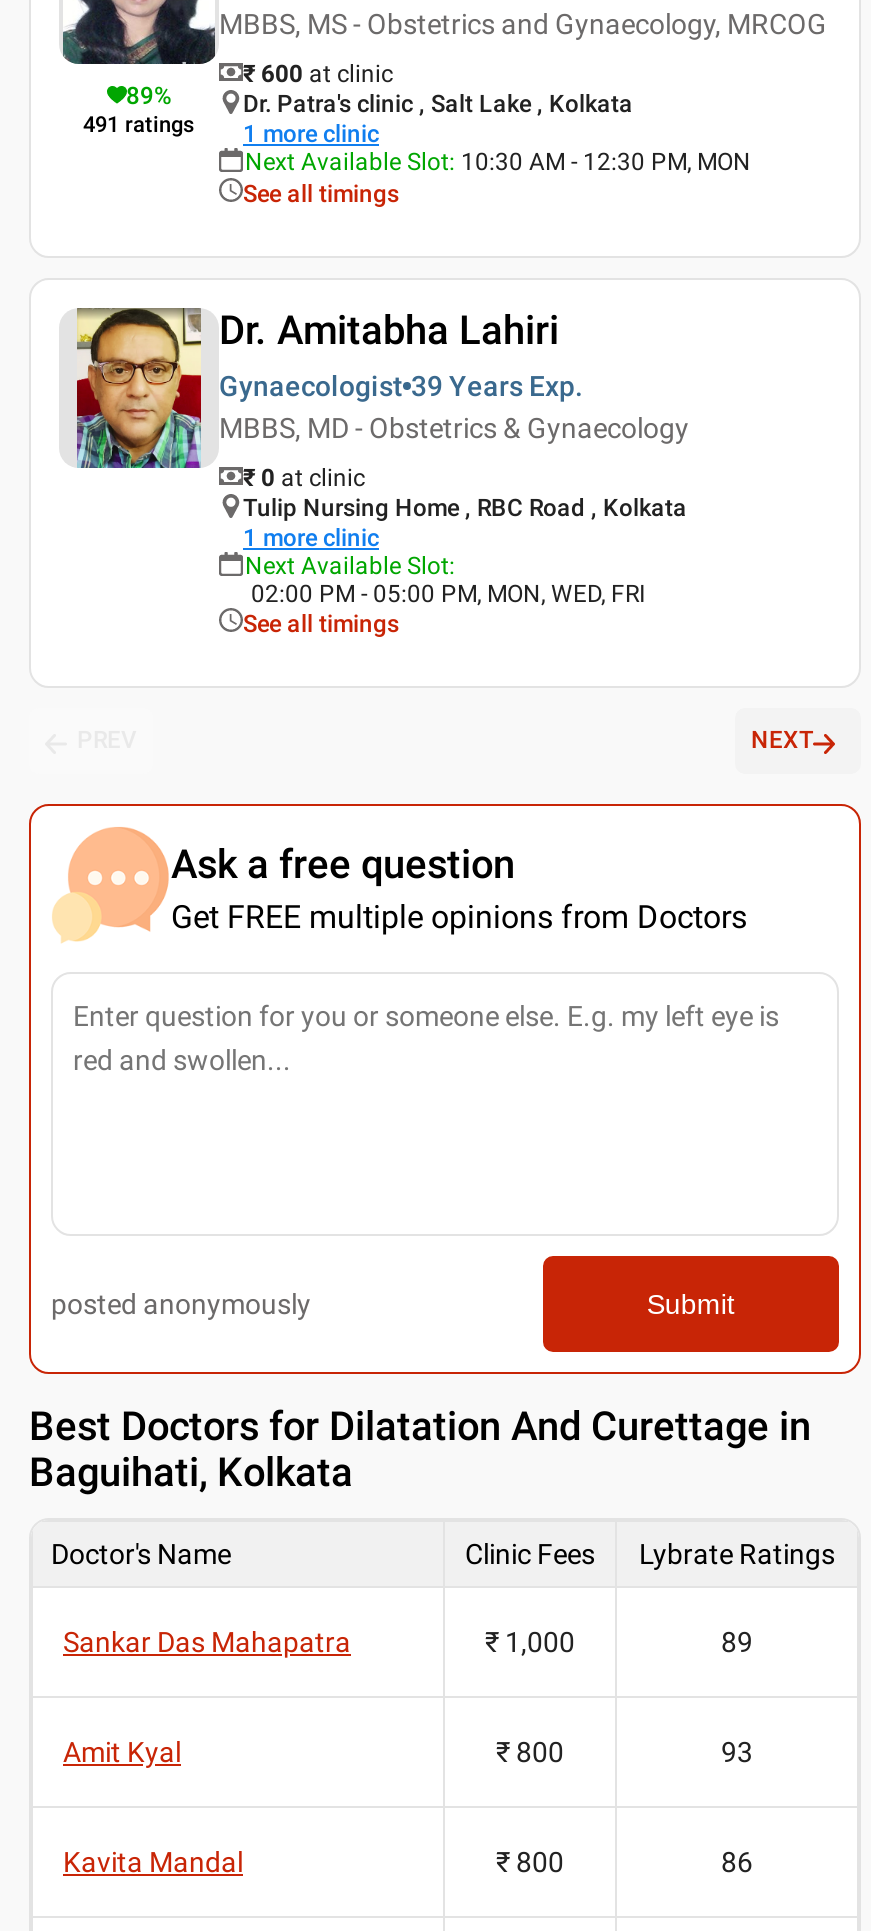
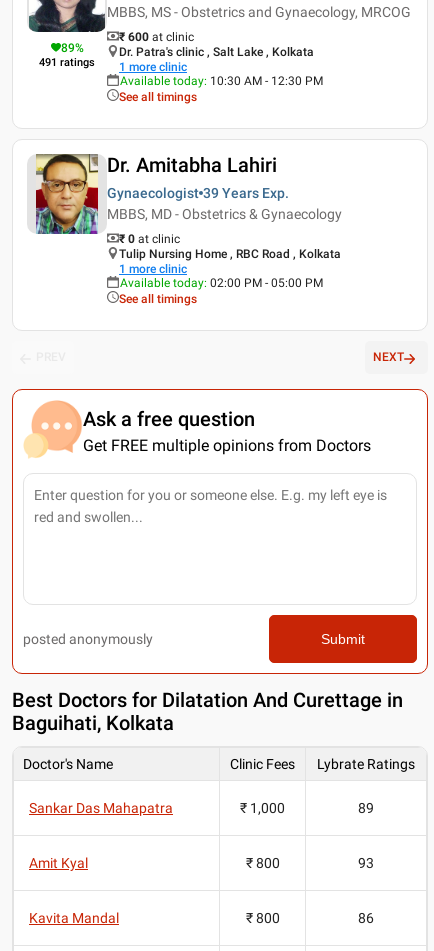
[245,147,751,175] Next Available Slot: 10:30 AM - 12:30 PM, MON -> [120,73,323,87] Available today: 10:30 AM - 12:30 PM
[245,551,645,607] Next Available Slot: | 02:00 PM - 05:00 PM, MON, WED, FRI -> [120,275,323,289] Available today: 02:00 PM - 05:00 PM

